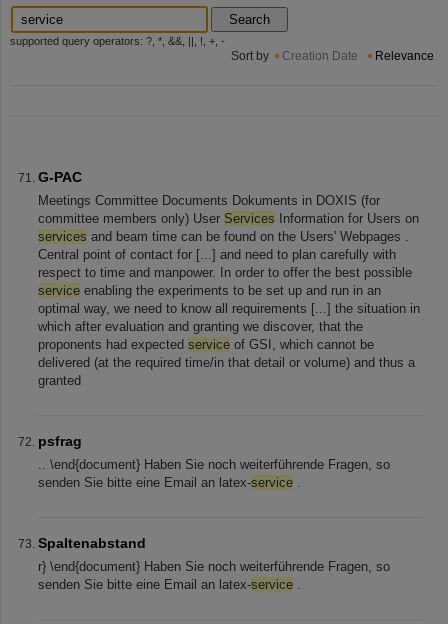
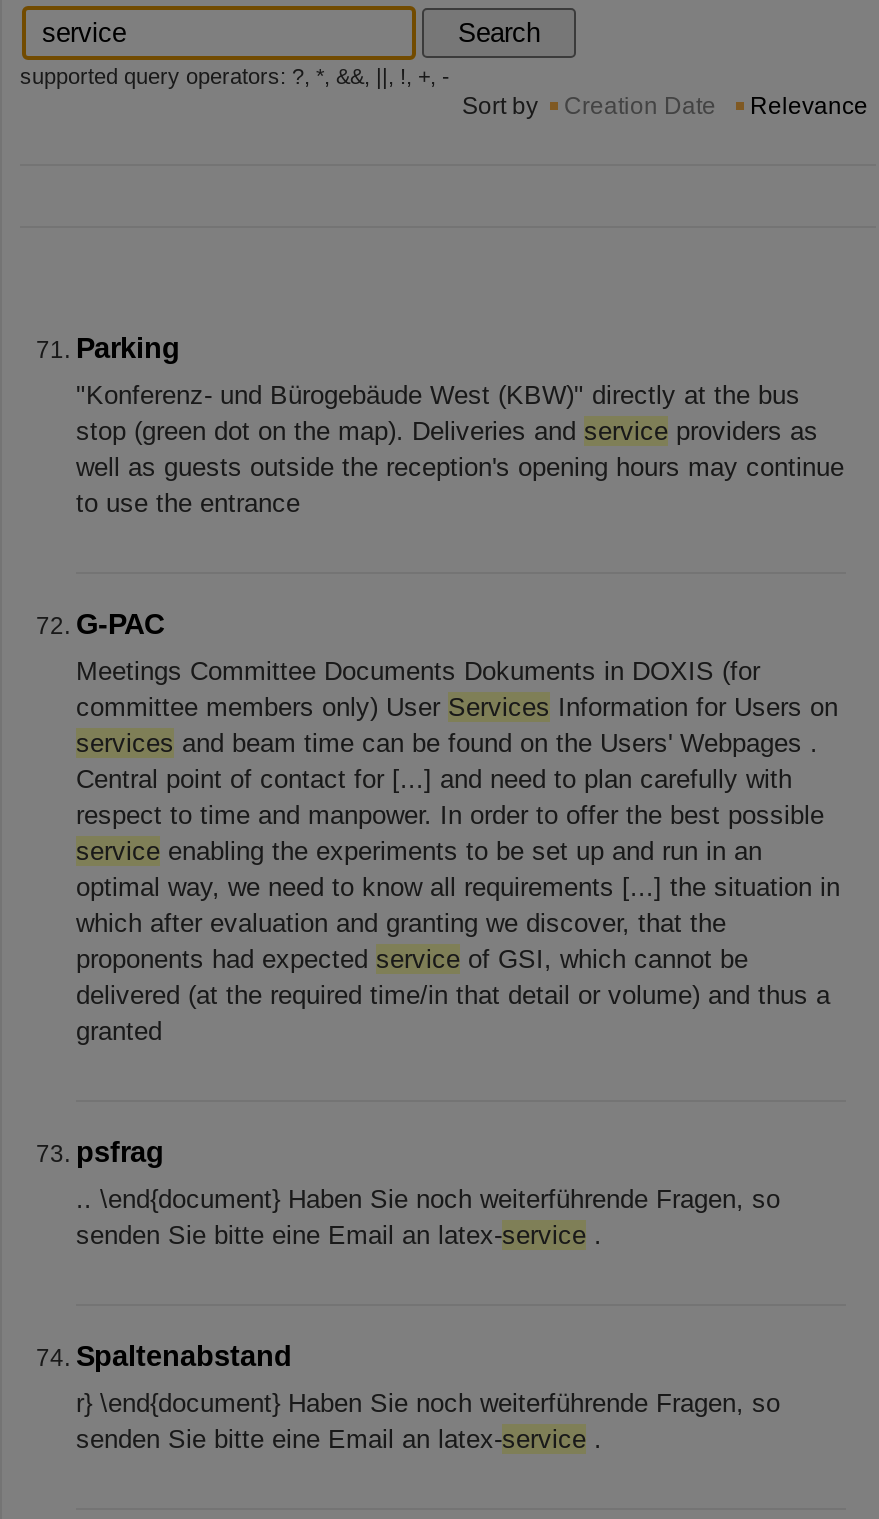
none -> [76,332,844,518] Parking | "Konferenz- und Bürogebäude West (KBW)" directly at the bus | stop (green dot on the map). Deliveries and service providers as | well as guests outside the reception's opening hours may continue | to use the entrance

